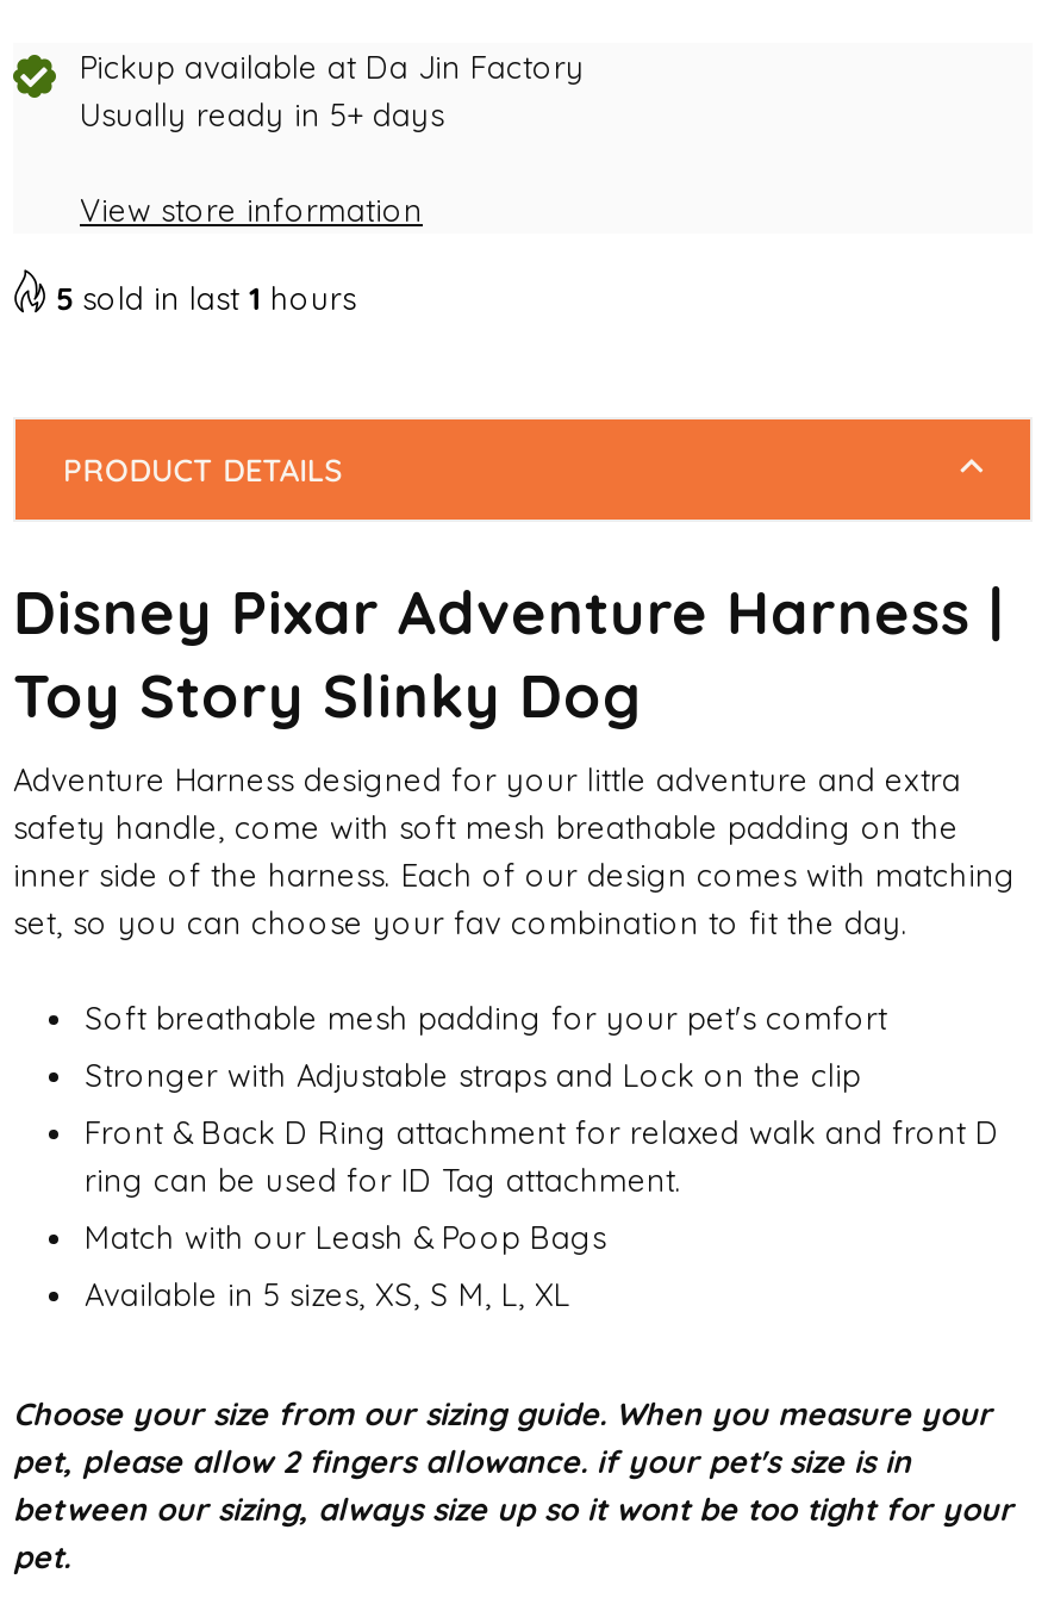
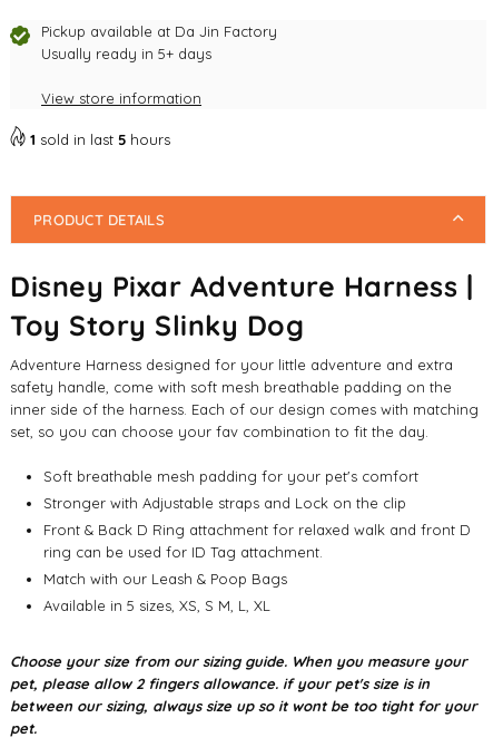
[56,279,356,317] 5 sold in last 1 hours -> [30,130,170,148] 1 sold in last 5 hours

